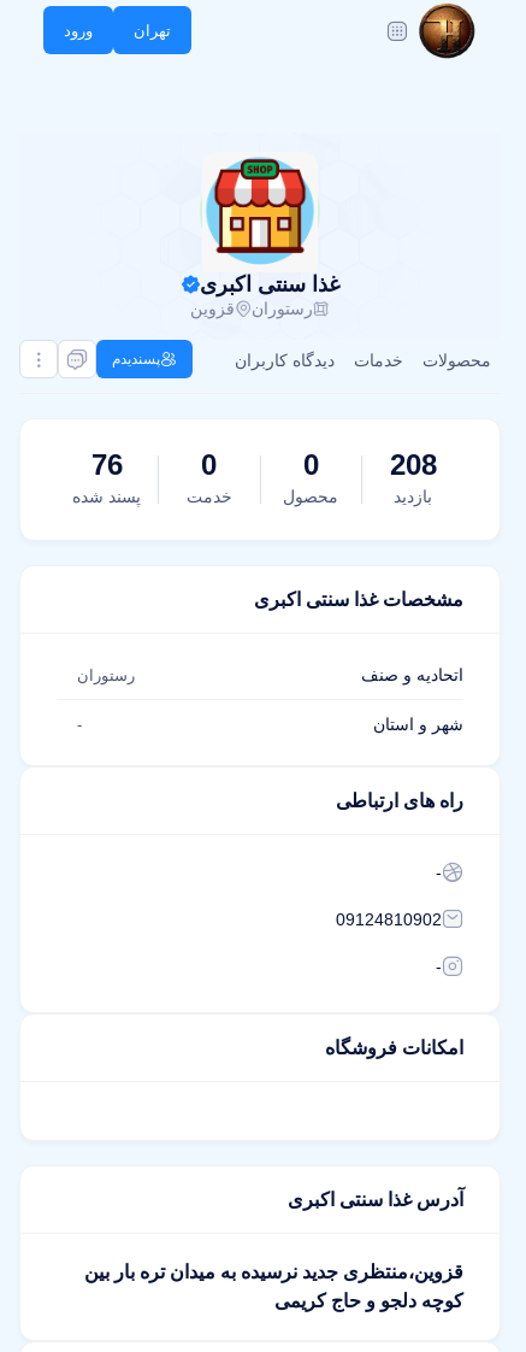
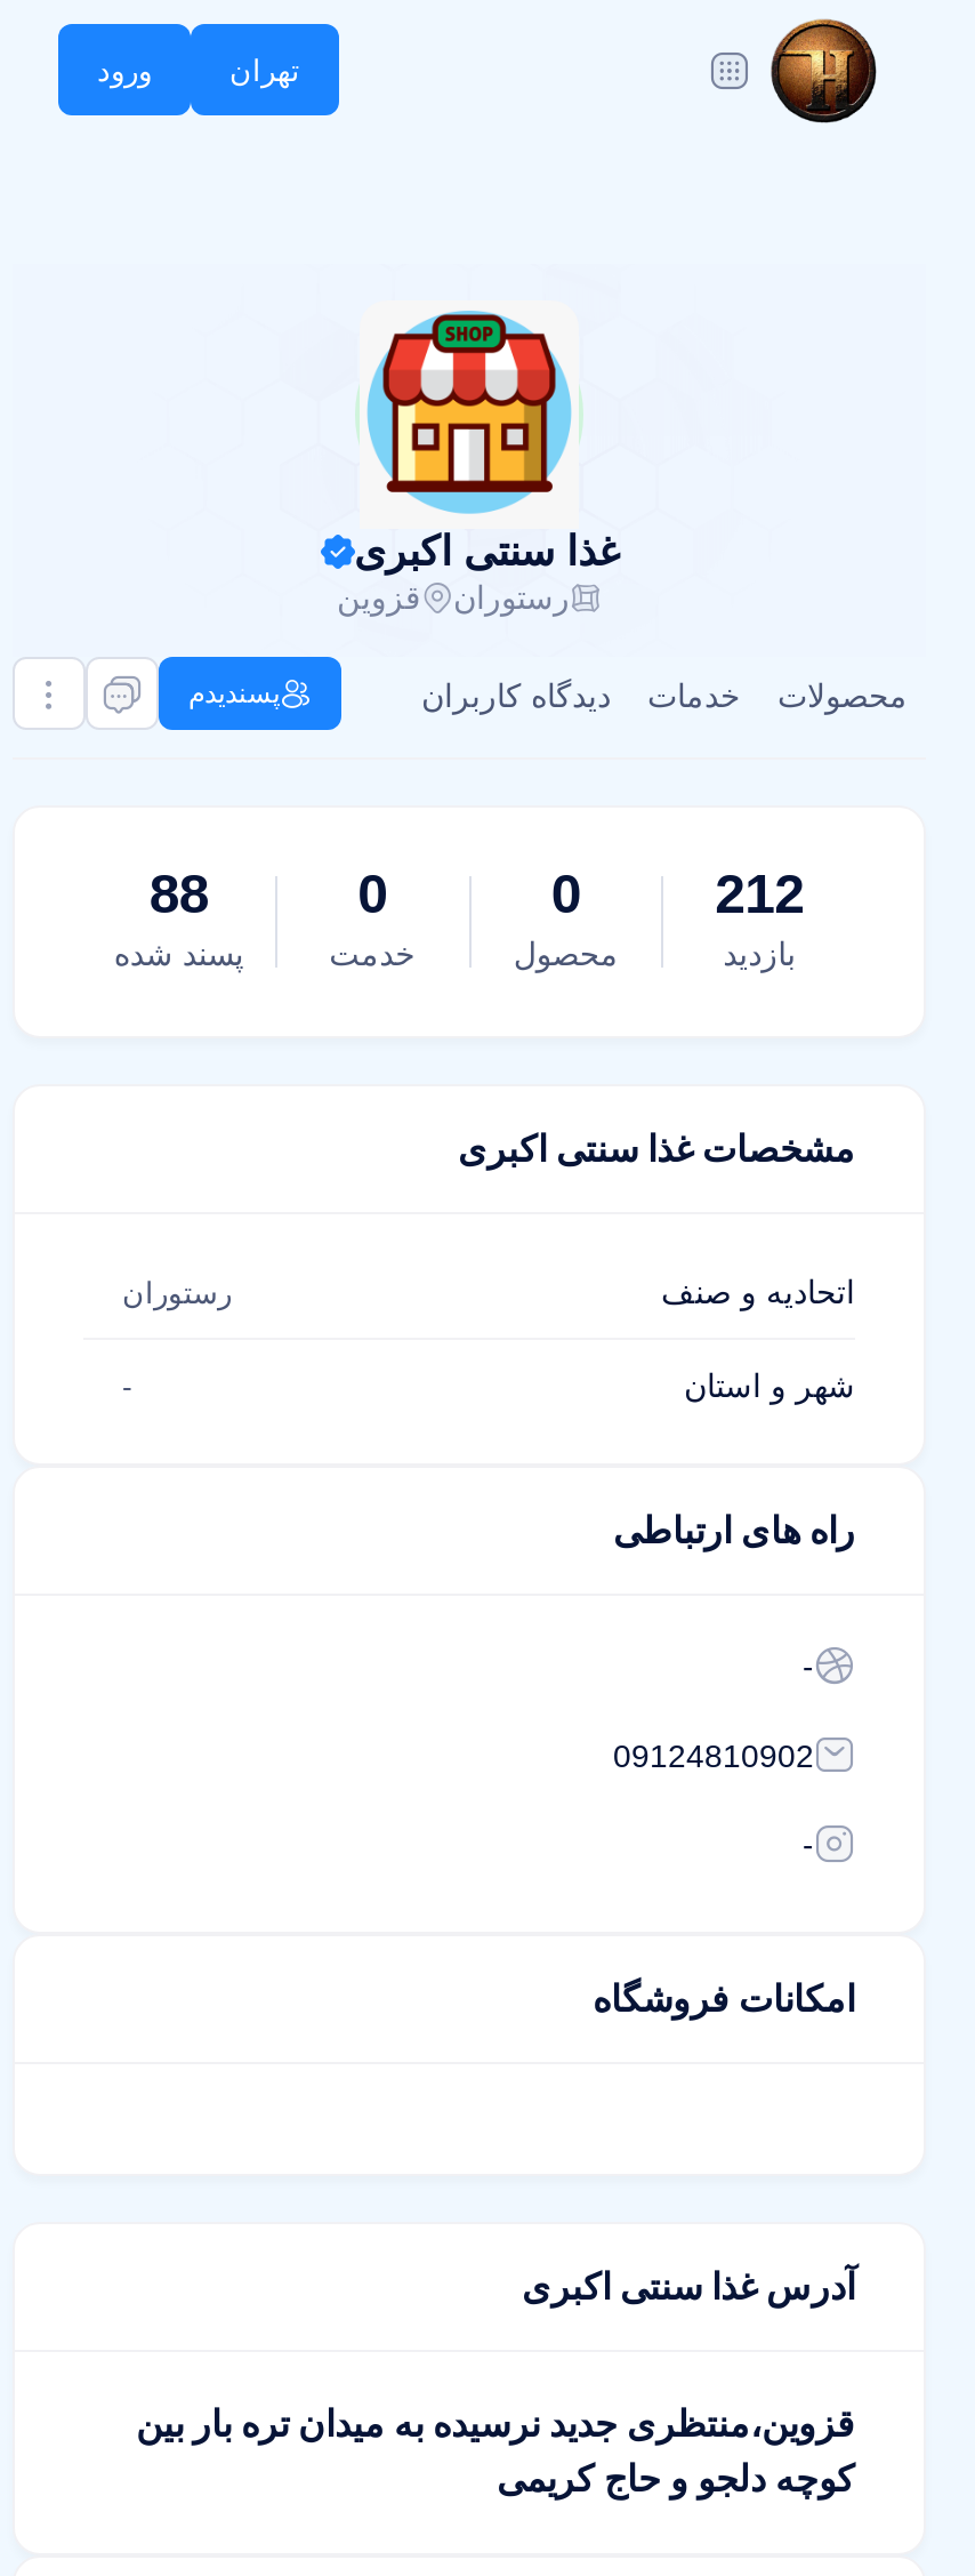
[91,448,123,481] 76 -> [149,862,209,924] 88
[390,448,436,481] 208 -> [715,862,804,924] 212

